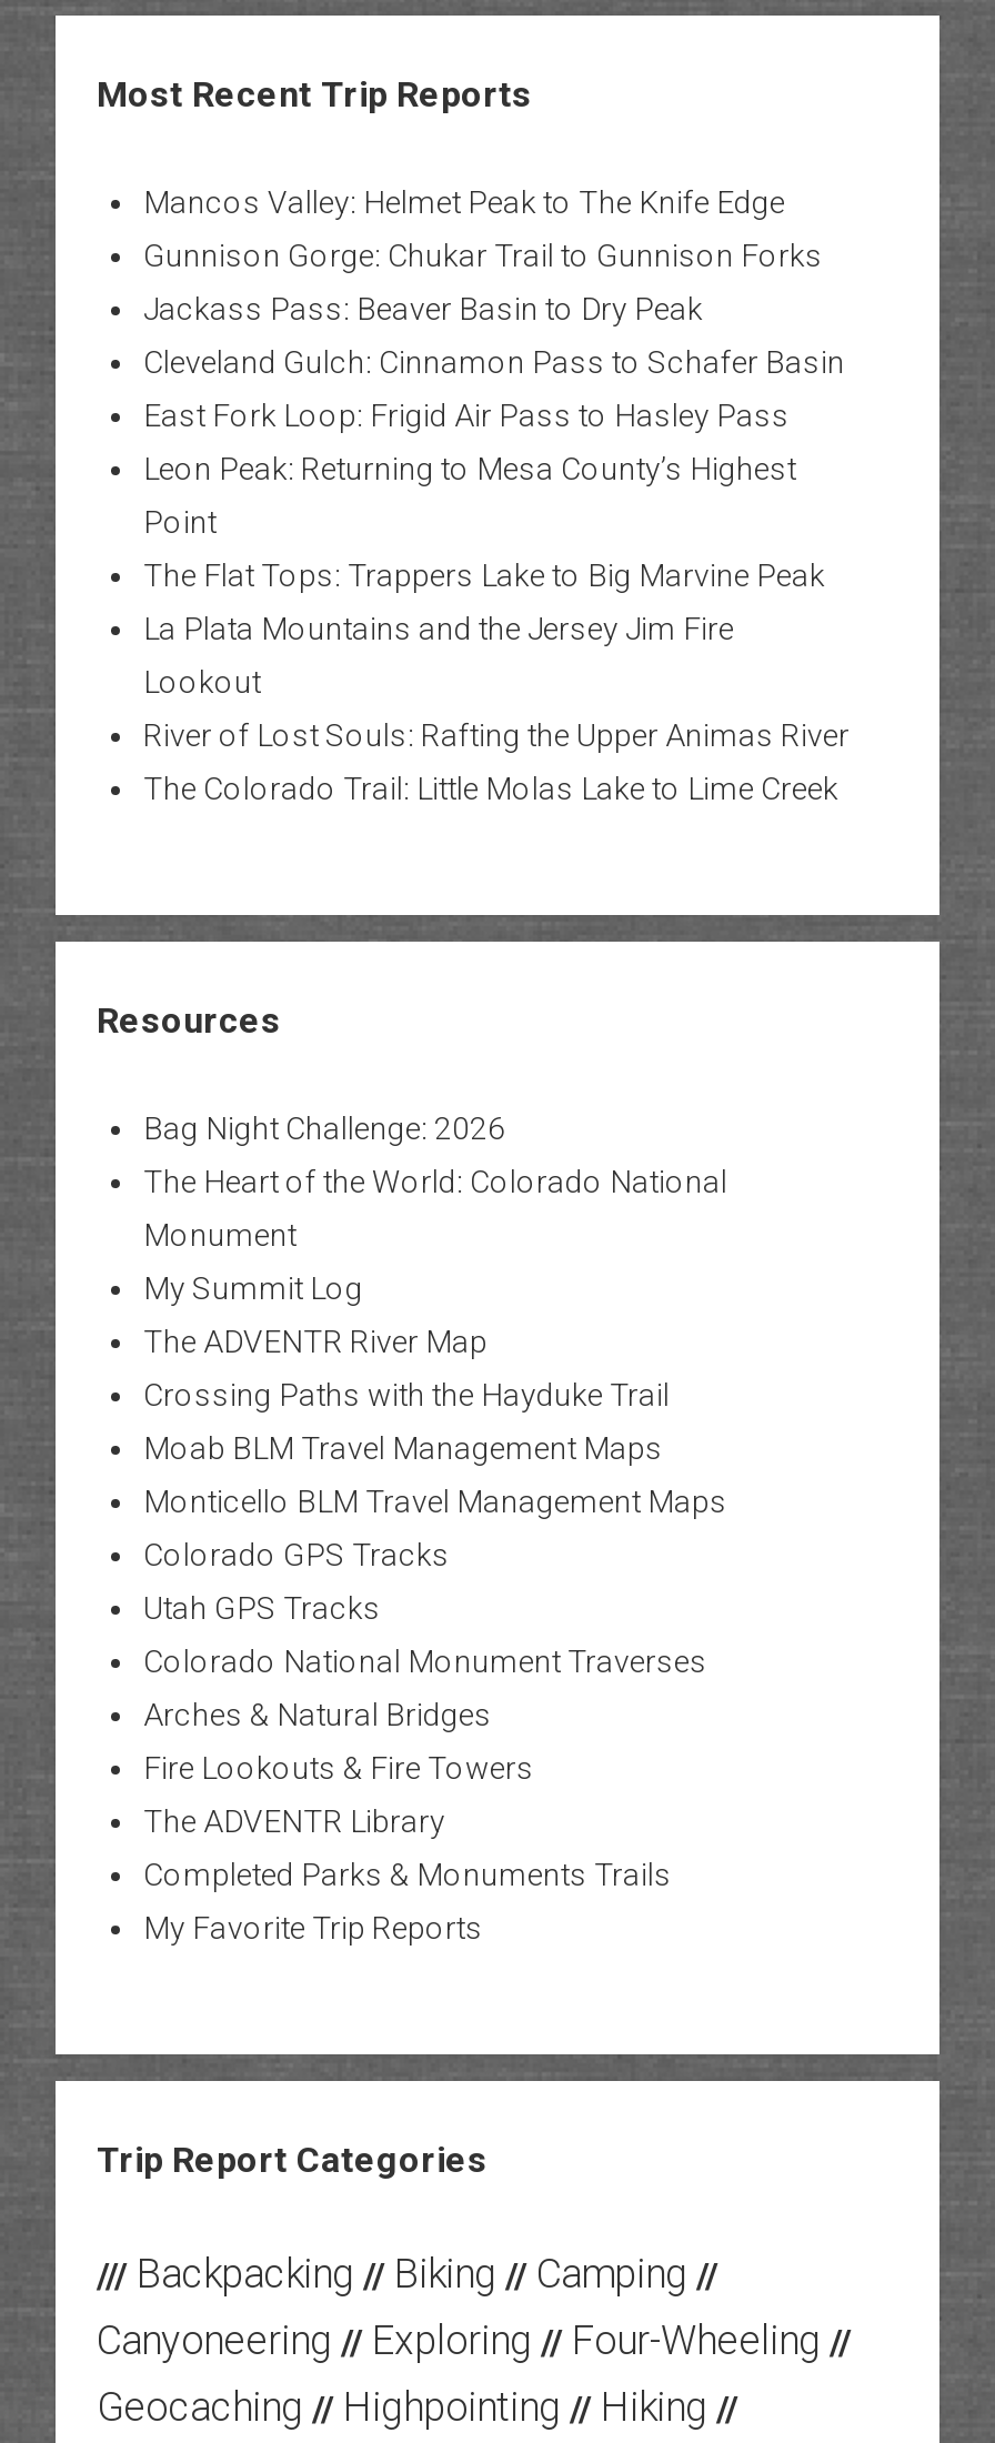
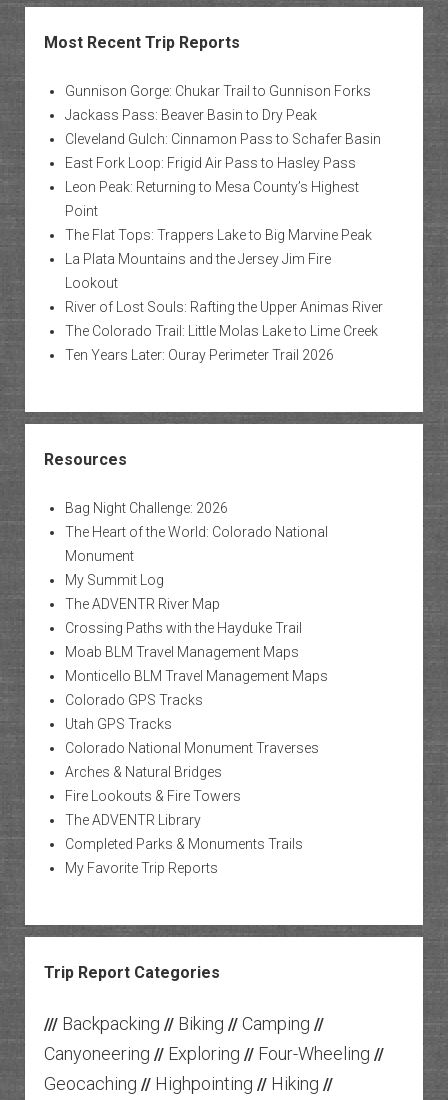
[143,184,785,220] Mancos Valley: Helmet Peak to The Knife Edge -> none
moved [143,238,850,806] -> [64,83,382,339]: Gunnison Gorge: Chukar Trail to Gunnison Forks | Jackass Pass: Beaver Basin to Dry Peak | Cleveland Gulch: Cinnamon Pass to Schafer Basin | ... | River of Lost Souls: Rafting the Upper Animas River | The Colorado Trail: Little Molas Lake to Lime Creek
none -> [64,347,333,363] Ten Years Later: Ouray Perimeter Trail 2026

